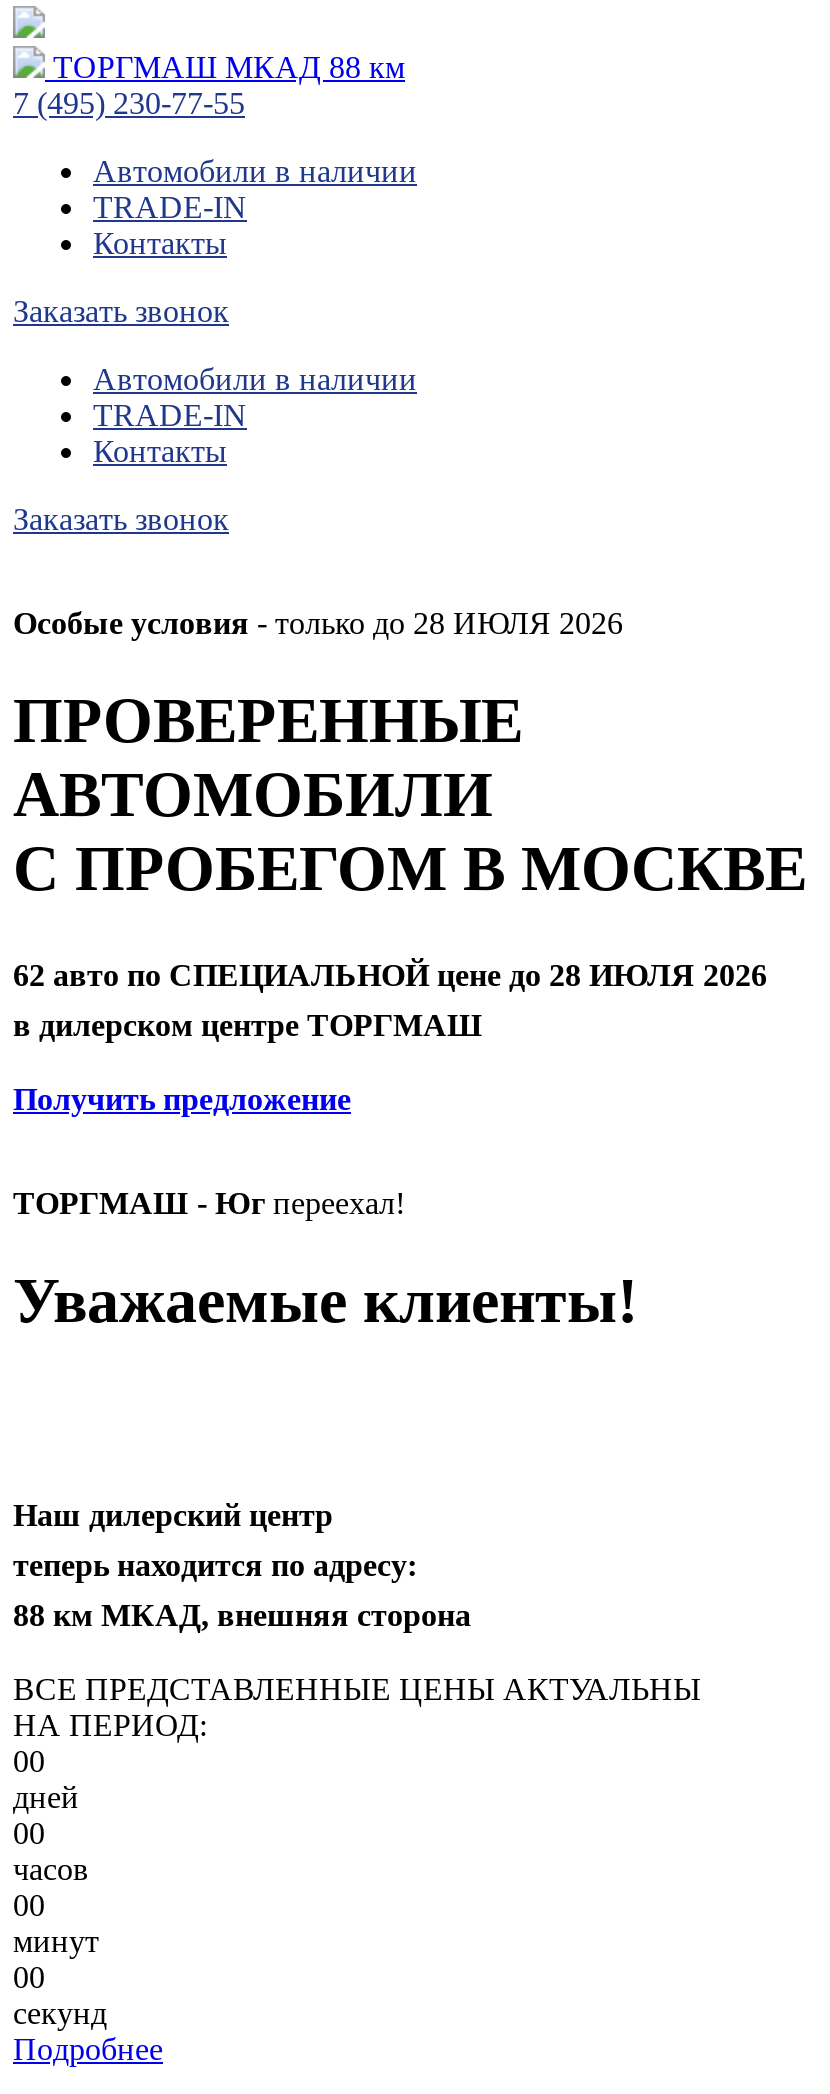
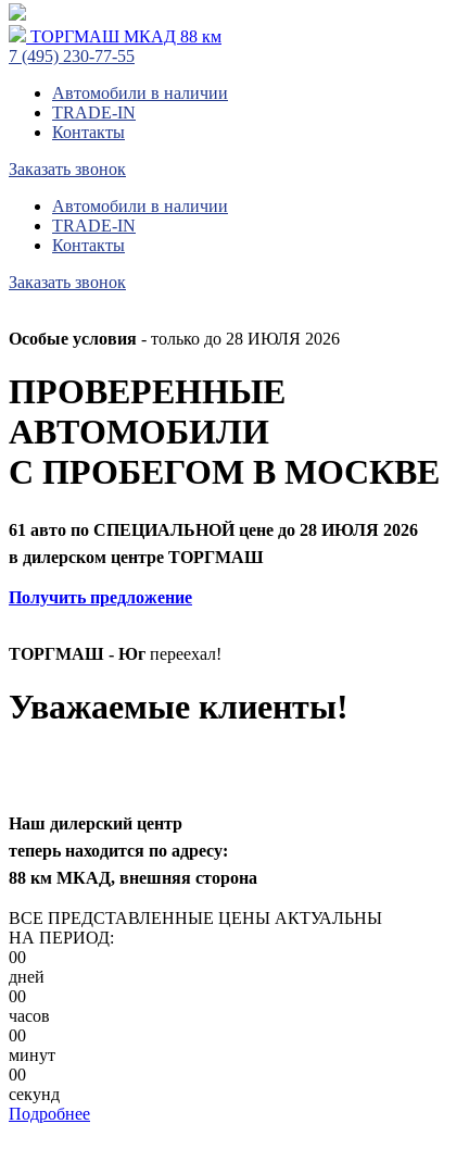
[13,958,767,992] 62 авто по СПЕЦИАЛЬНОЙ цене до 28 ИЮЛЯ 2026 -> [9,521,418,539] 61 авто по СПЕЦИАЛЬНОЙ цене до 28 ИЮЛЯ 2026

